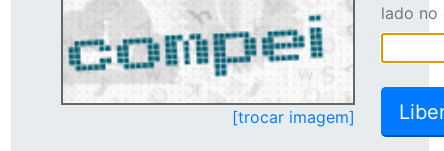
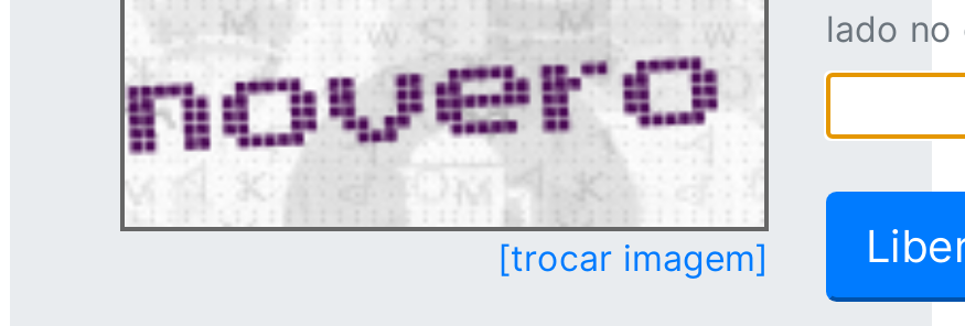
[64,6,332,101] [image] -> [127,13,720,220] [image]

